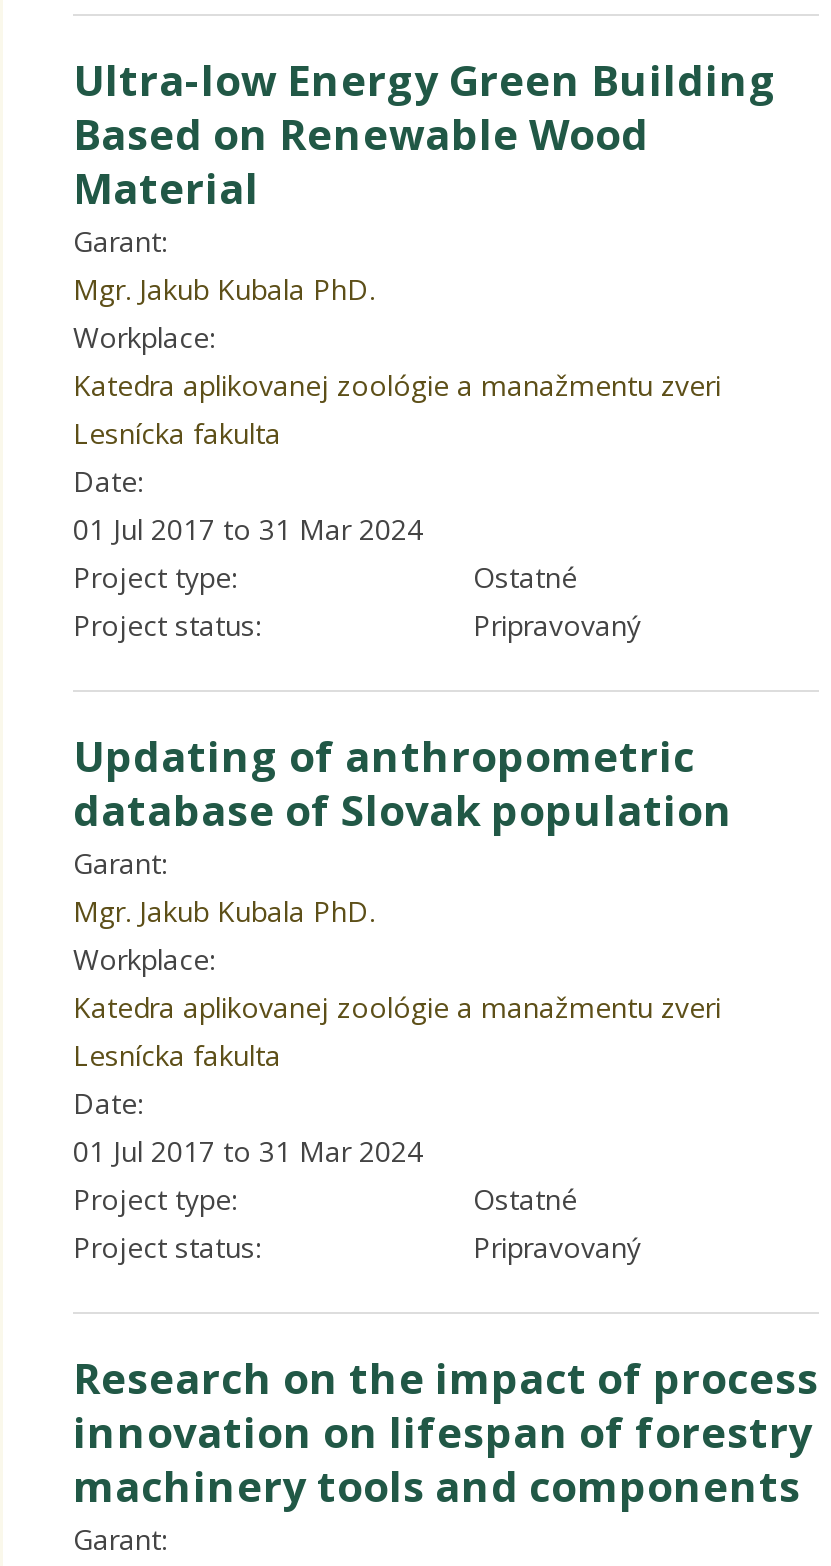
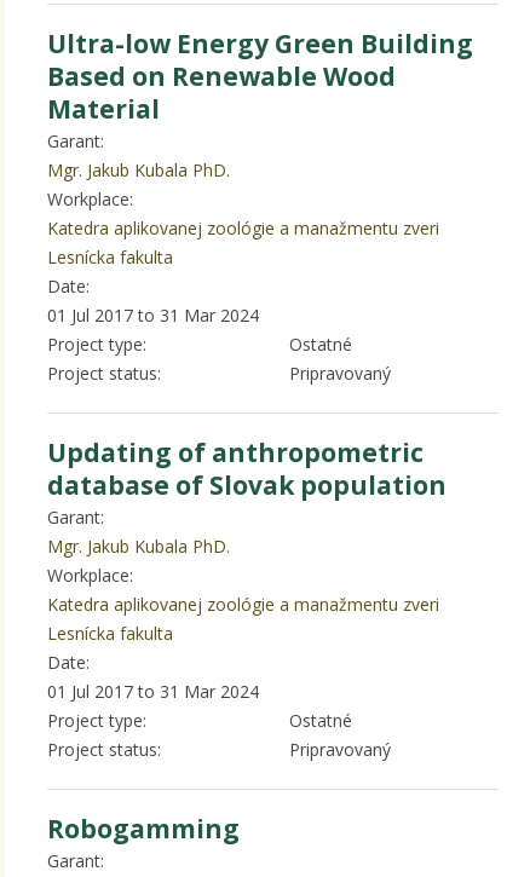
[73,1351,819,1515] Research on the impact of process | innovation on lifespan of forestry | machinery tools and components -> [47,812,240,846] Robogamming

